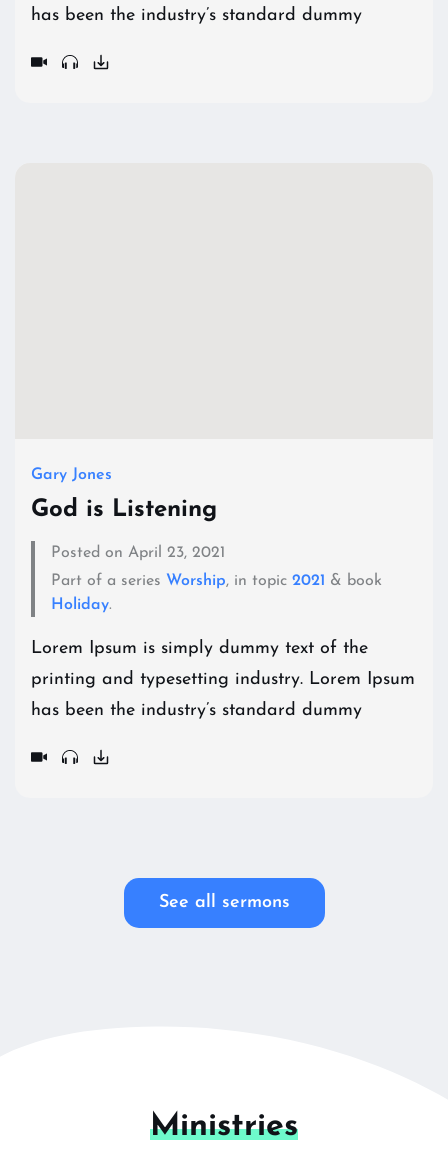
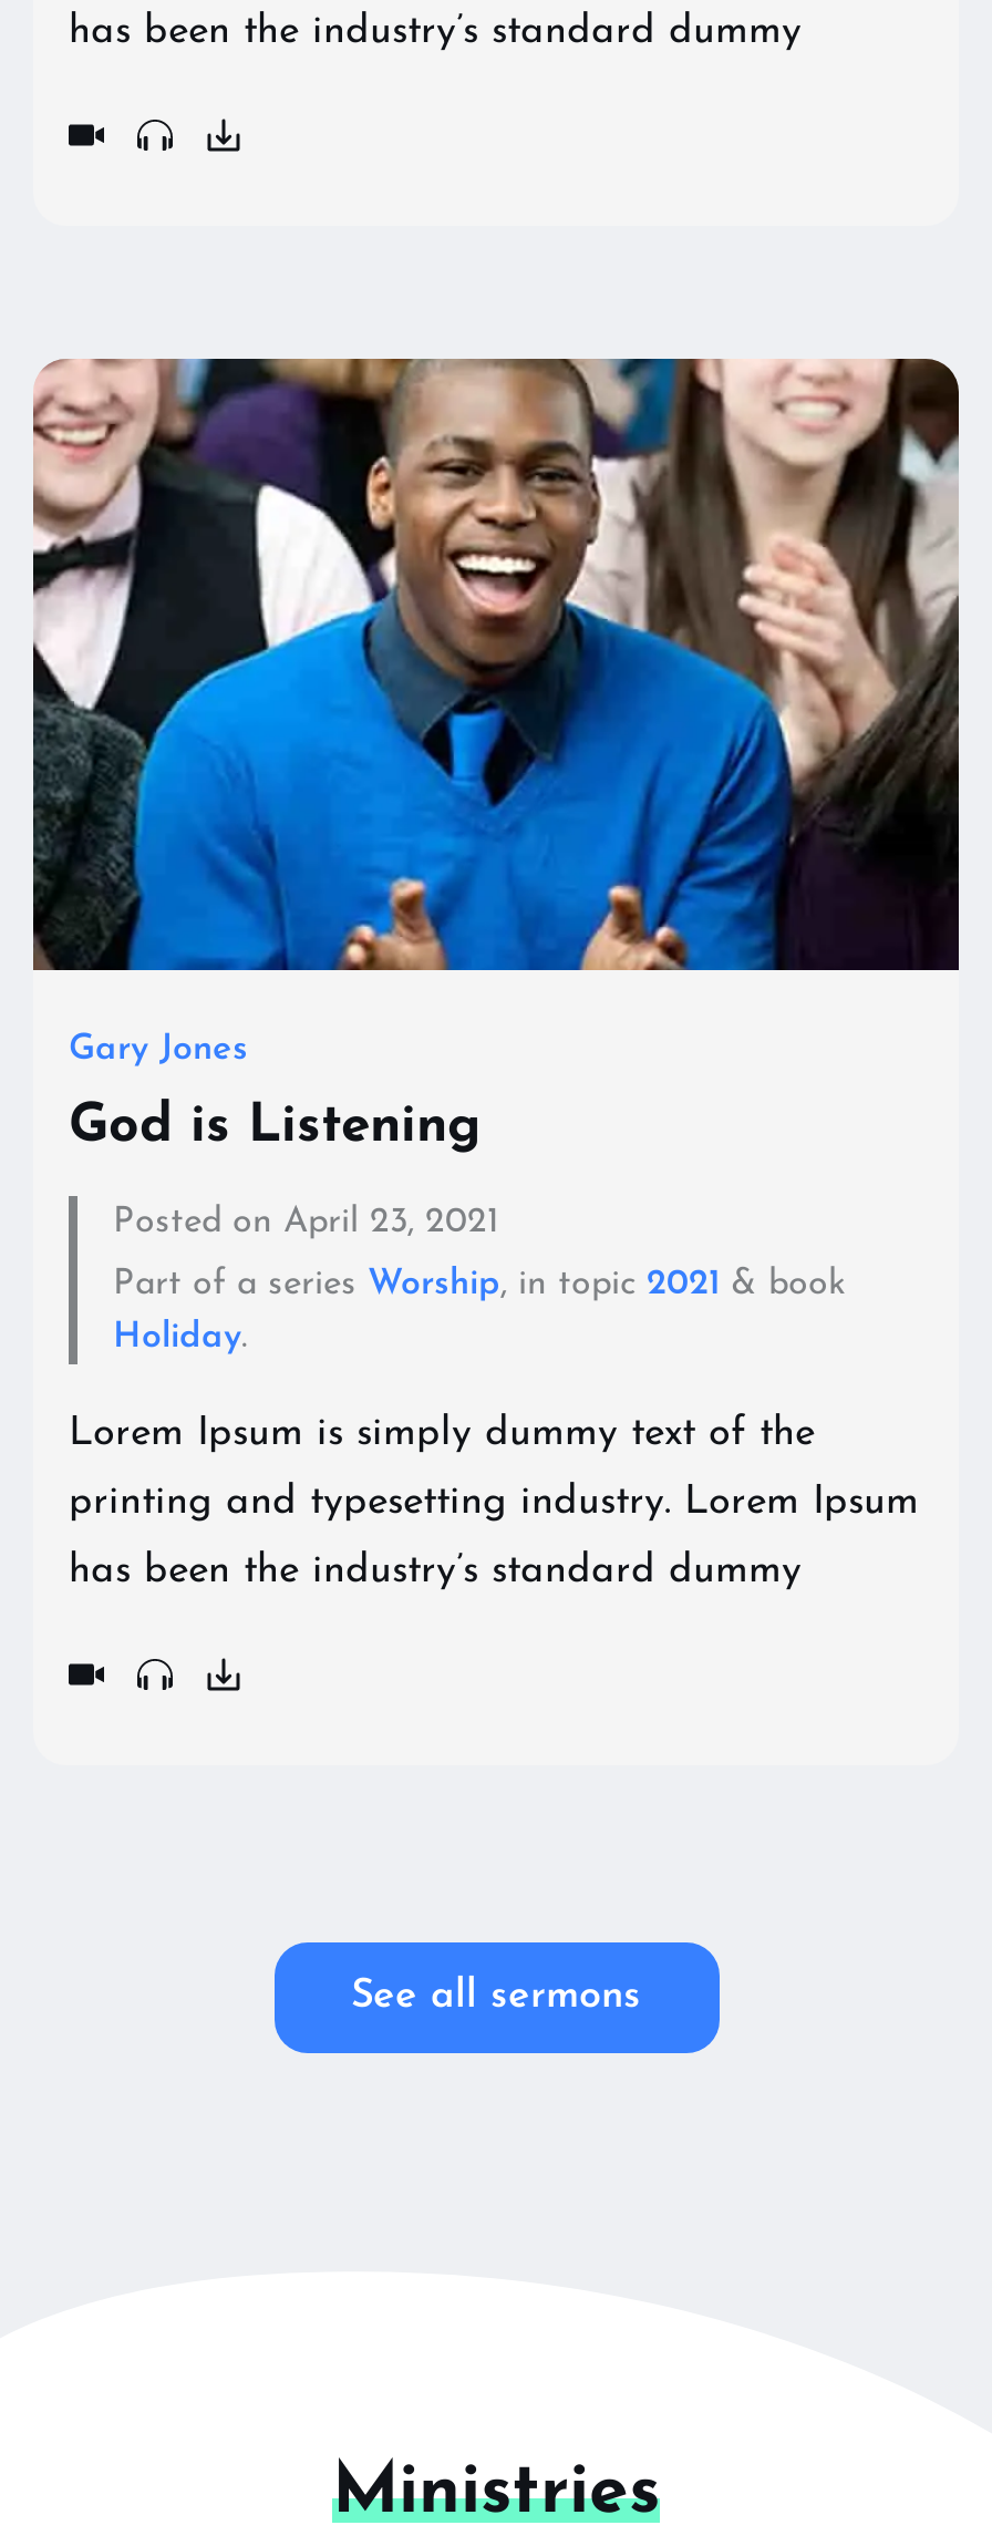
none -> [31,357,961,972] [image]

